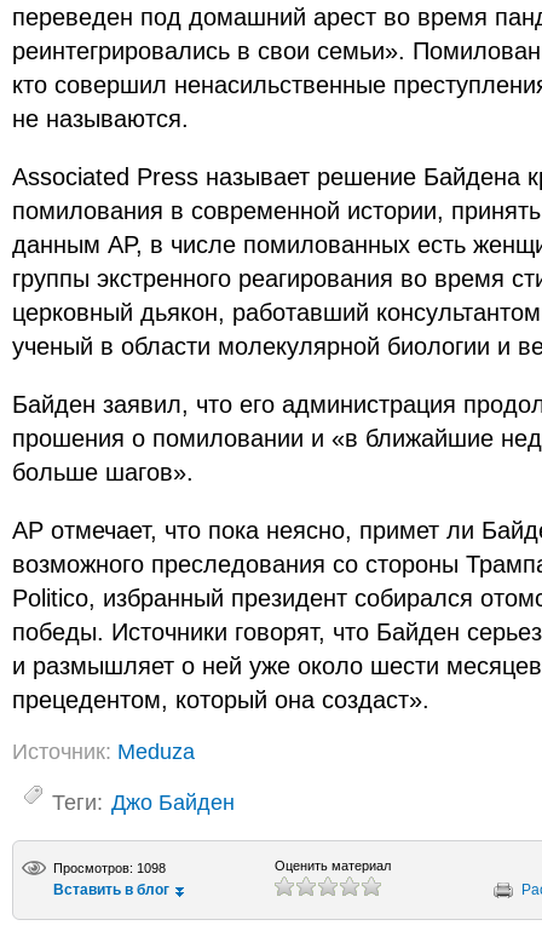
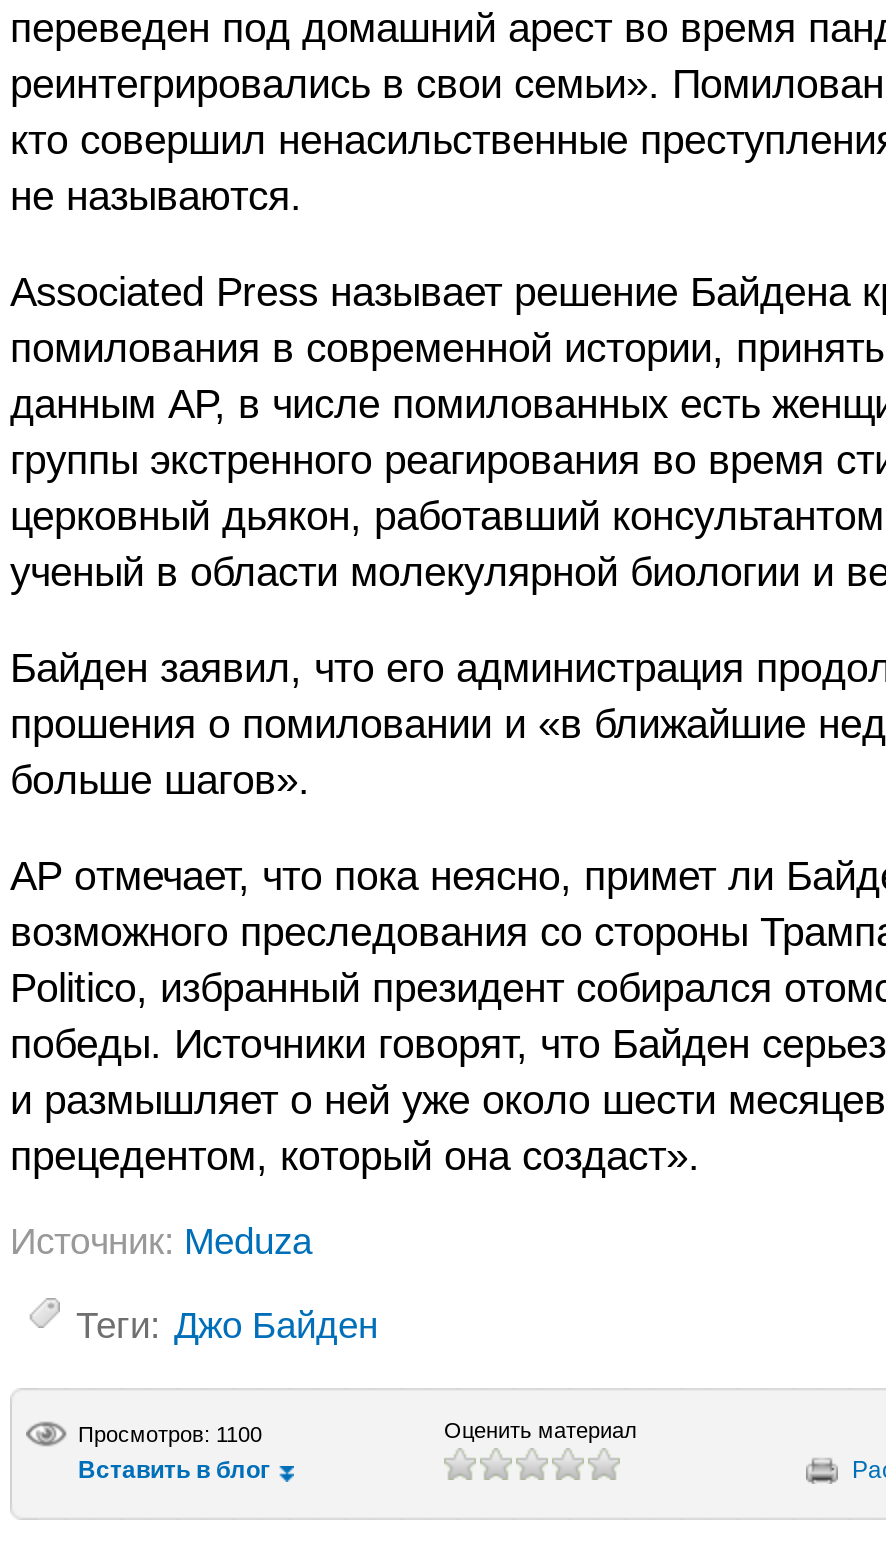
[53,861,166,875] Просмотров: 1098 -> [78,1422,262,1446] Просмотров: 1100

